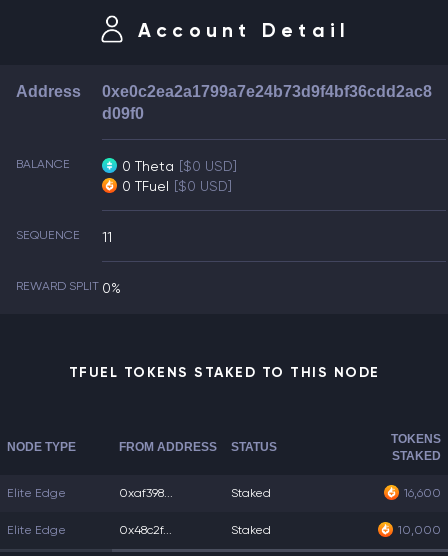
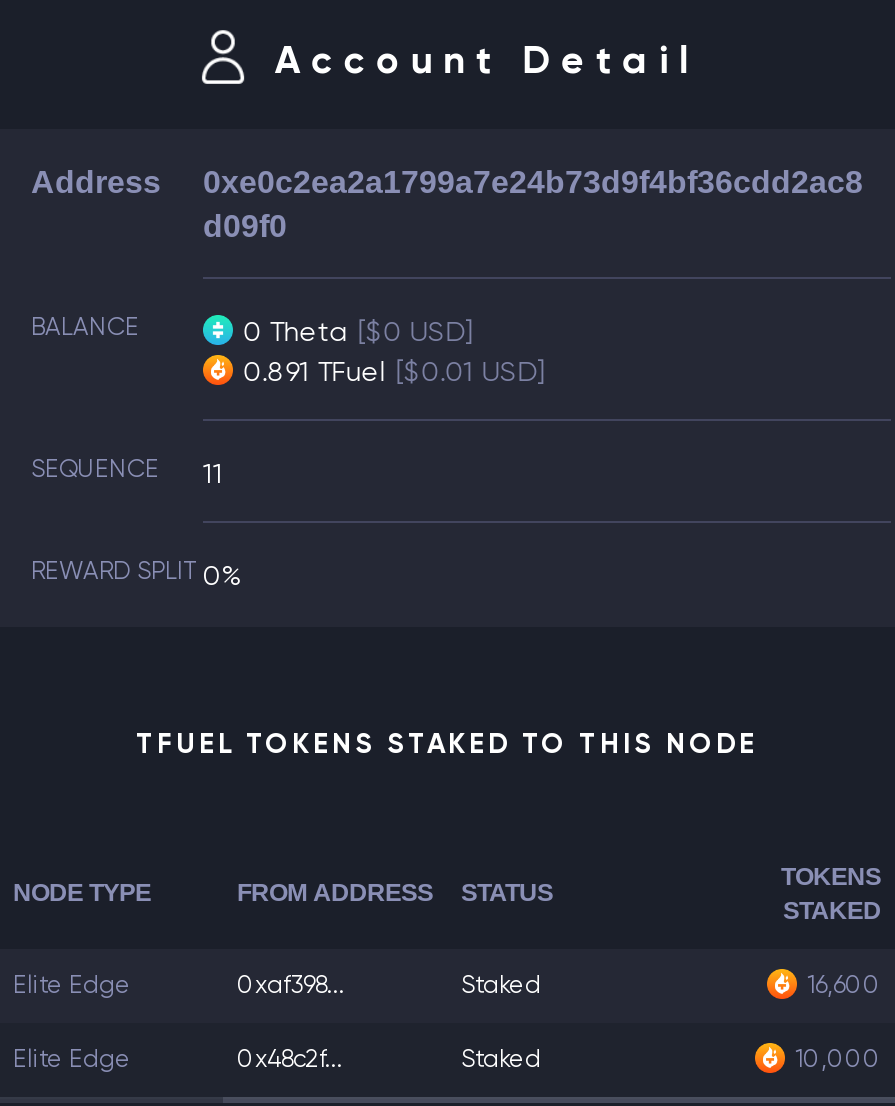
[122,178,232,194] 0 TFuel [$0 USD] -> [243,355,545,387] 0.891 TFuel [$0.01 USD]

